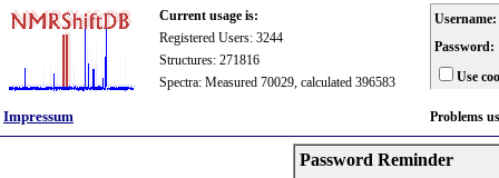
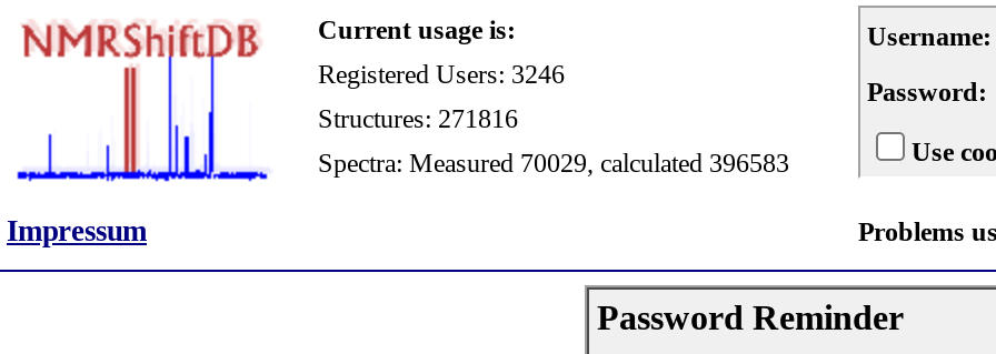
[159,30,283,46] Registered Users: 3244 -> [318,59,565,90] Registered Users: 3246

